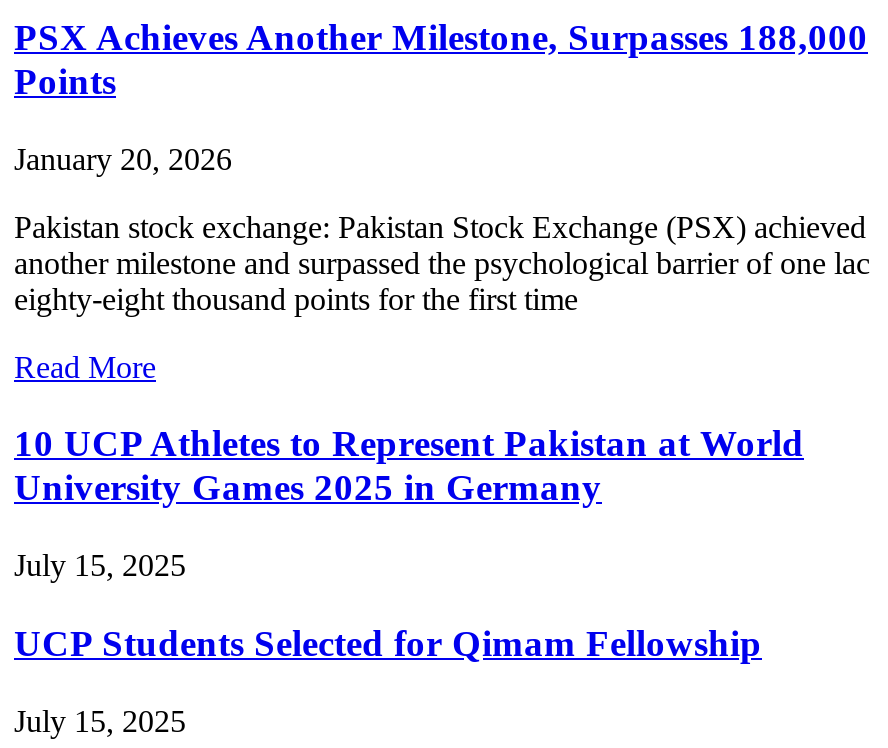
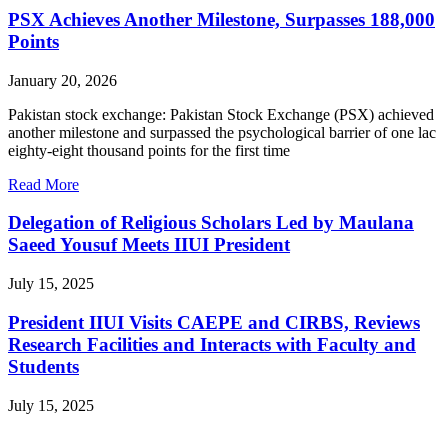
[14,423,804,509] 10 UCP Athletes to Represent Pakistan at World | University Games 2025 in Germany -> [8,212,414,255] Delegation of Religious Scholars Led by Maulana | Saeed Yousuf Meets IIUI President
[14,622,762,664] UCP Students Selected for Qimam Fellowship -> [8,312,420,377] President IIUI Visits CAEPE and CIRBS, Reviews | Research Facilities and Interacts with Faculty and | Students

